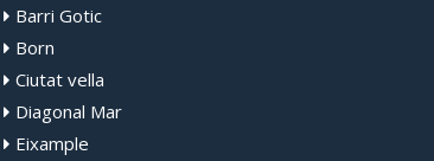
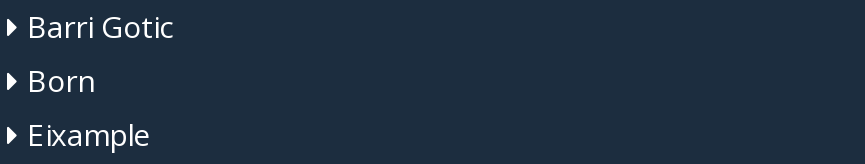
[15,68,122,123] Ciutat vella | Diagonal Mar -> none

